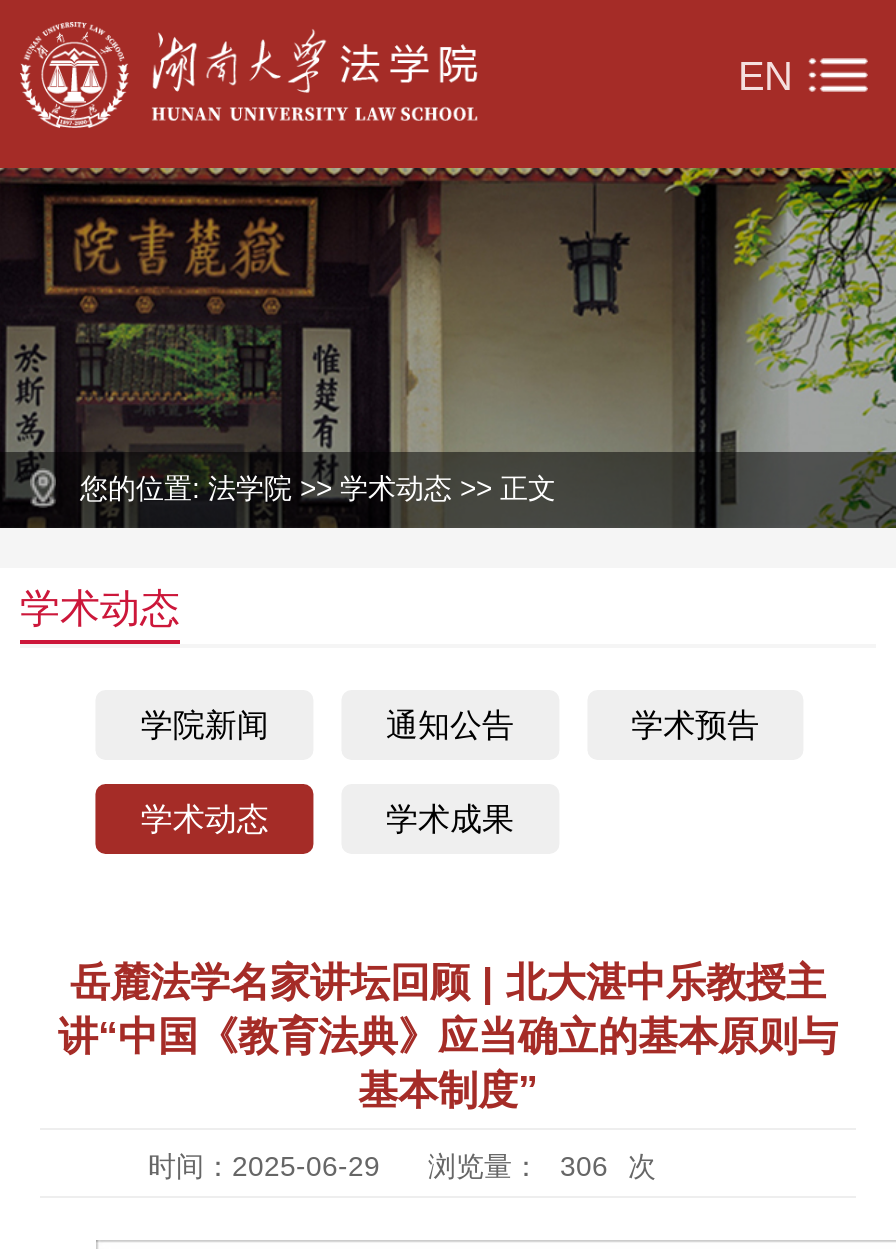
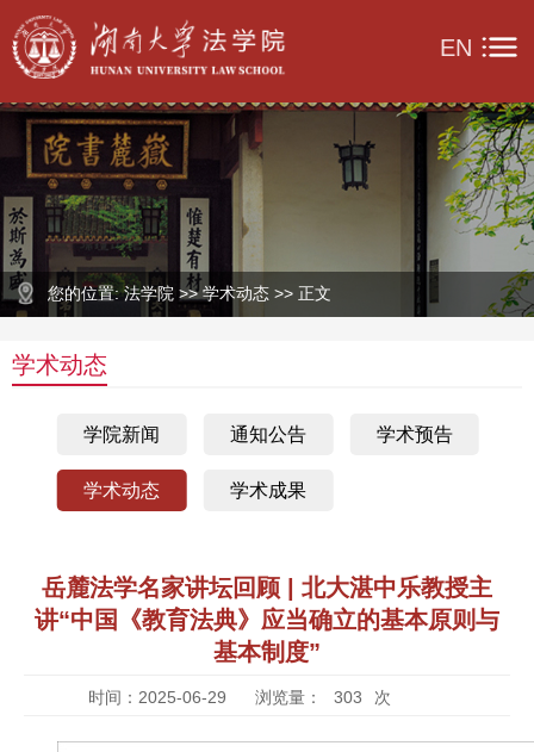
[148,1150,656,1182] 时间：2025-06-29 浏览量： 306 次 -> [88,688,391,707] 时间：2025-06-29 浏览量： 303 次

